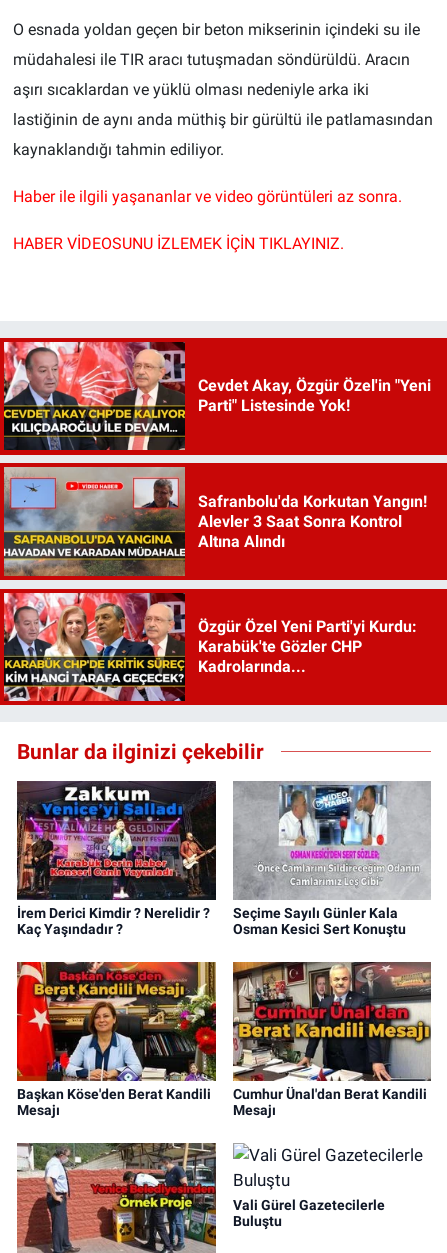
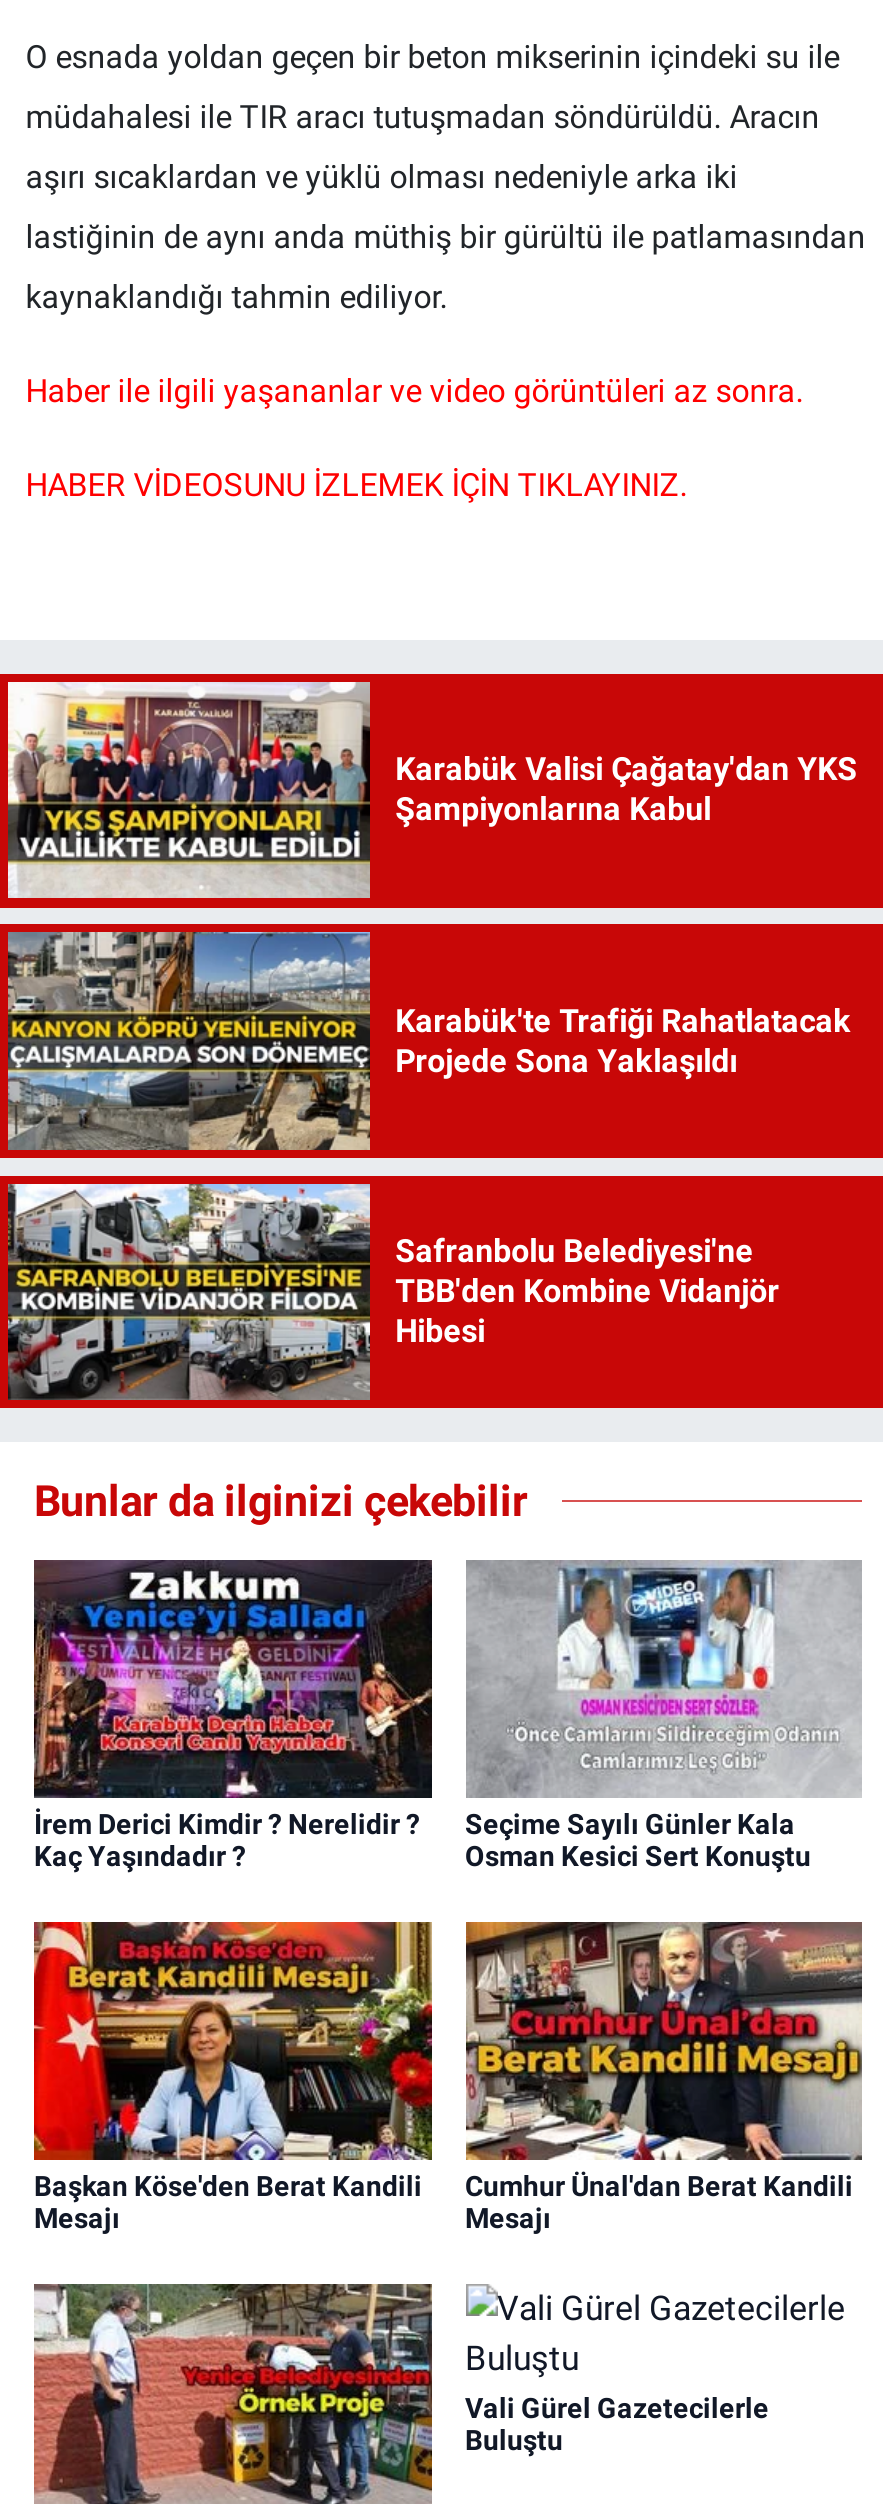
[3,341,431,451] [image] | Cevdet Akay, Özgür Özel'in "Yeni | Parti" Listesinde Yok! -> [6,680,857,900] [image] | Karabük Valisi Çağatay'dan YKS | Şampiyonlarına Kabul
[3,466,427,577] [image] | Safranbolu'da Korkutan Yangın! | Alevler 3 Saat Sonra Kontrol | Altına Alındı -> [6,930,851,1152] [image] | Karabük'te Trafiği Rahatlatacak | Projede Sona Yaklaşıldı
[3,592,417,702] [image] | Özgür Özel Yeni Parti'yi Kurdu: | Karabük'te Gözler CHP | Kadrolarında... -> [6,1182,779,1402] [image] | Safranbolu Belediyesi'ne | TBB'den Kombine Vidanjör | Hibesi

